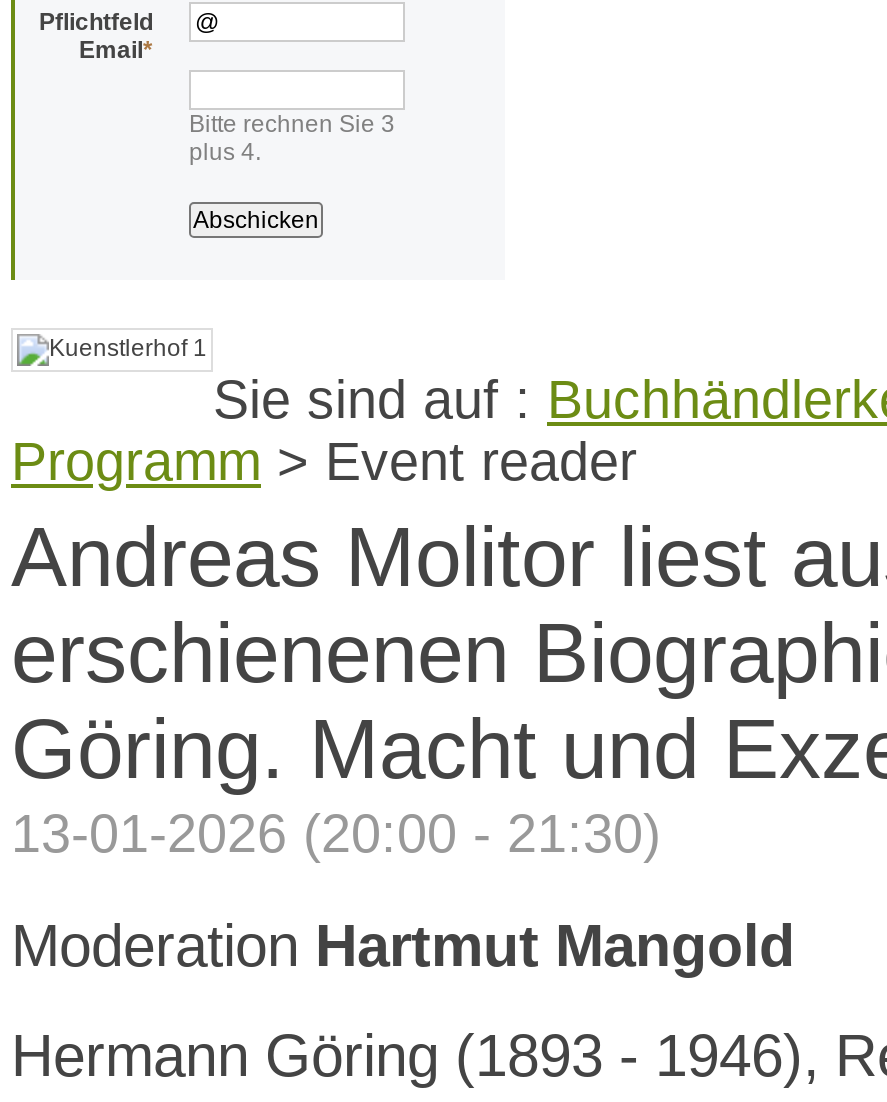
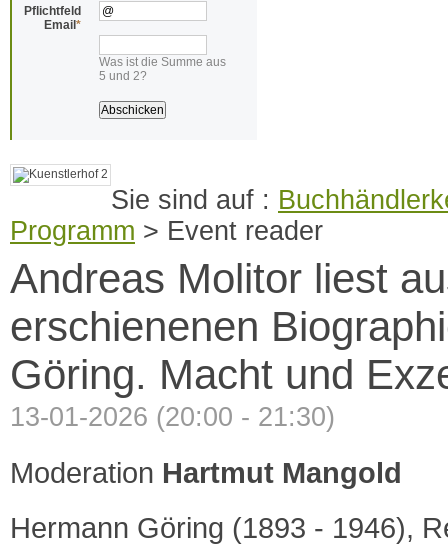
[189,110,395,166] Bitte rechnen Sie 3 | plus 4. -> [99,55,226,83] Was ist die Summe aus | 5 und 2?

